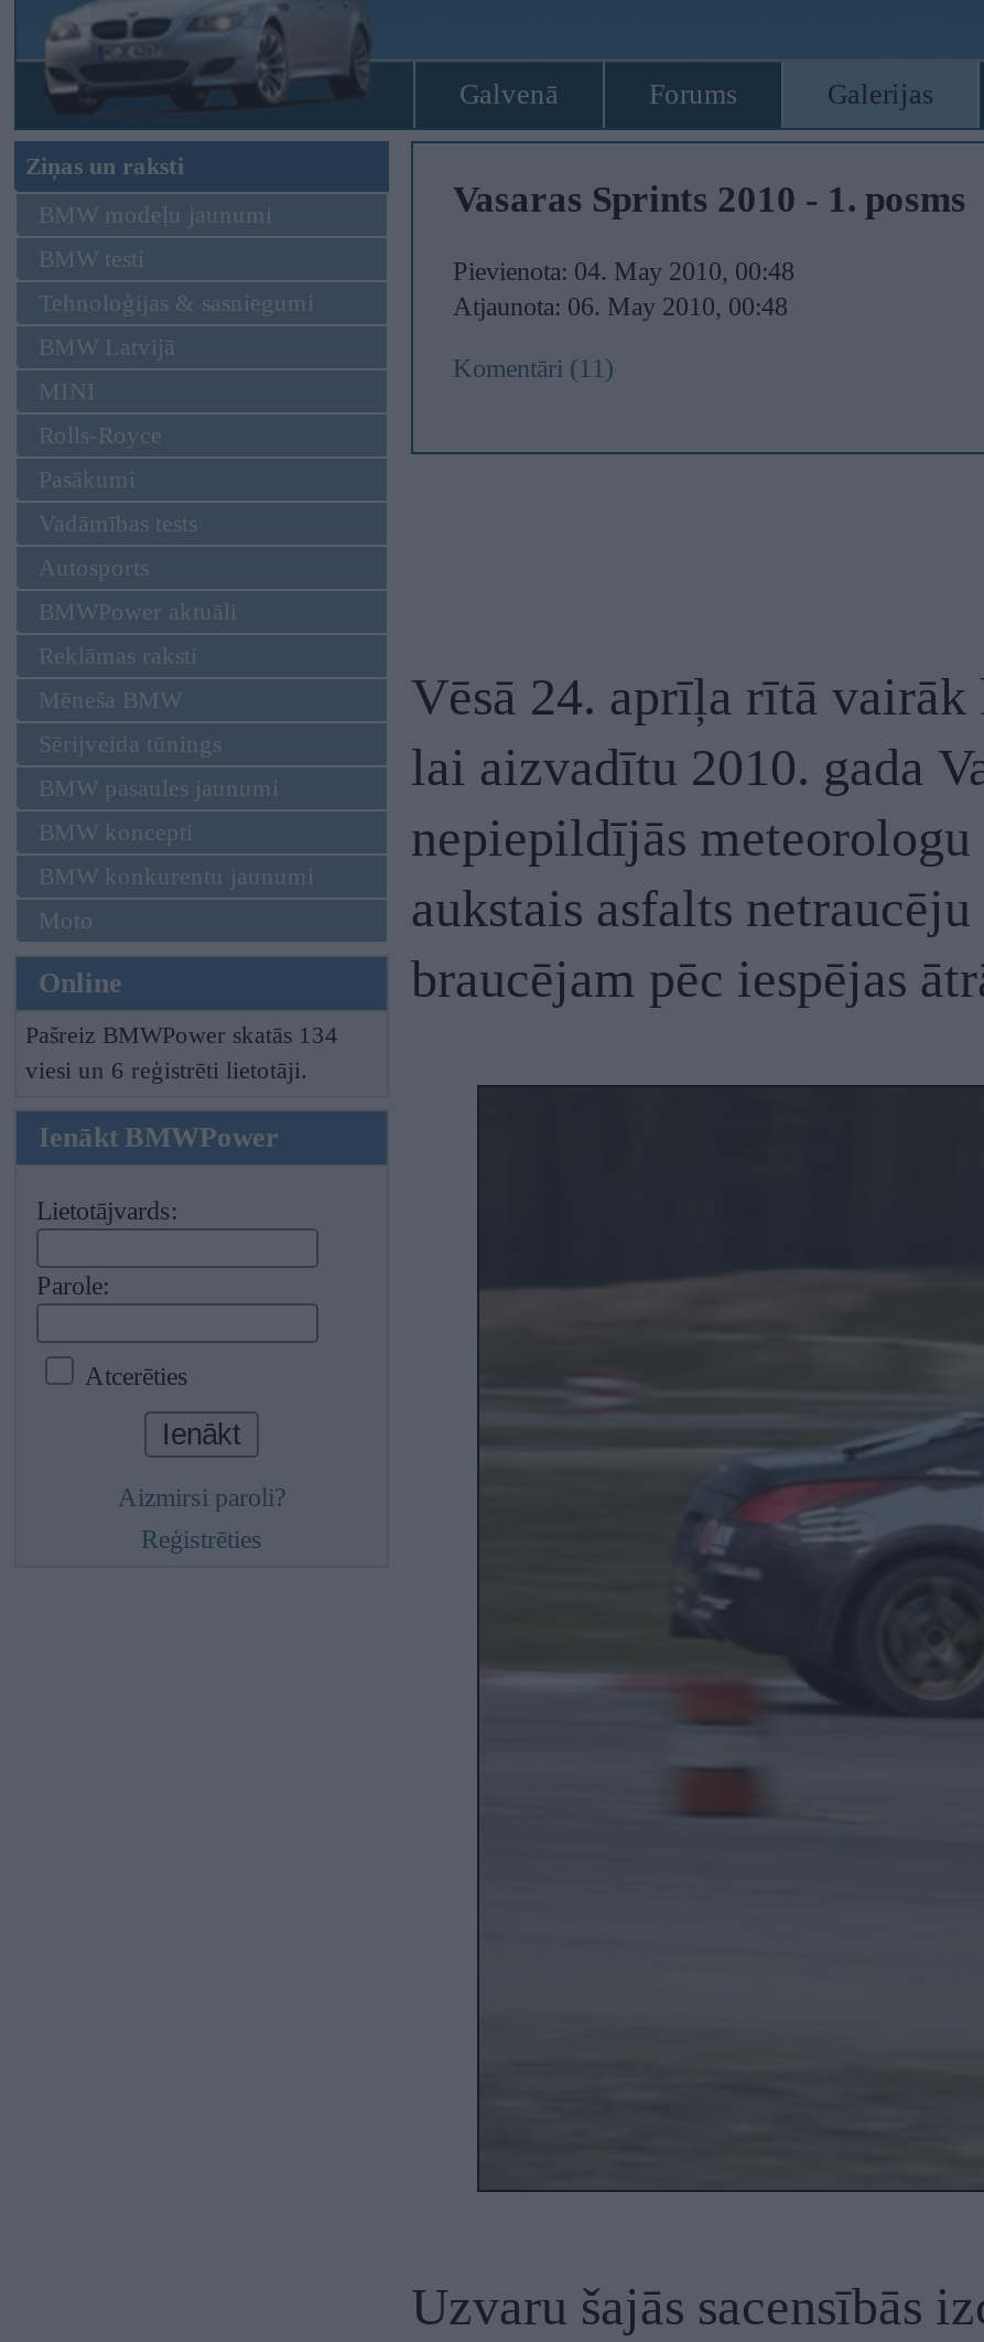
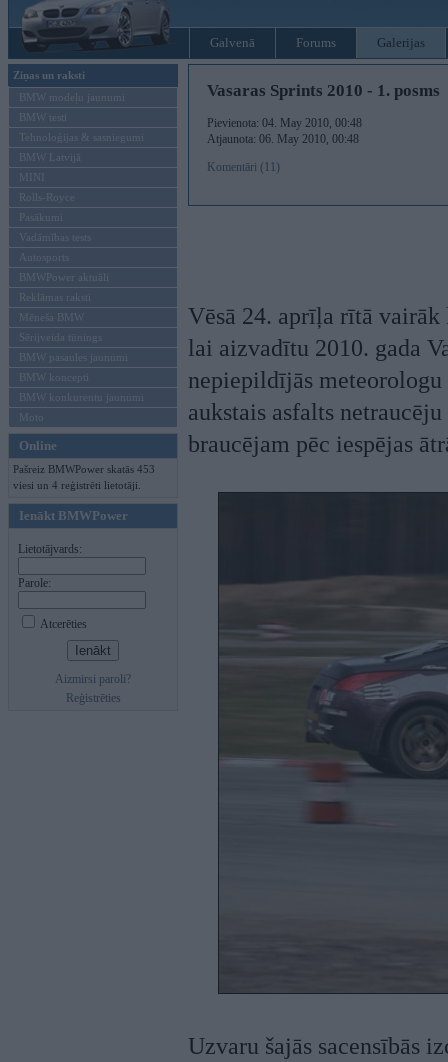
[25,1021,338,1048] Pašreiz BMWPower skatās 134 -> [13,463,155,475] Pašreiz BMWPower skatās 453
[25,1056,307,1083] viesi un 6 reģistrēti lietotāji. -> [13,479,141,491] viesi un 4 reģistrēti lietotāji.

